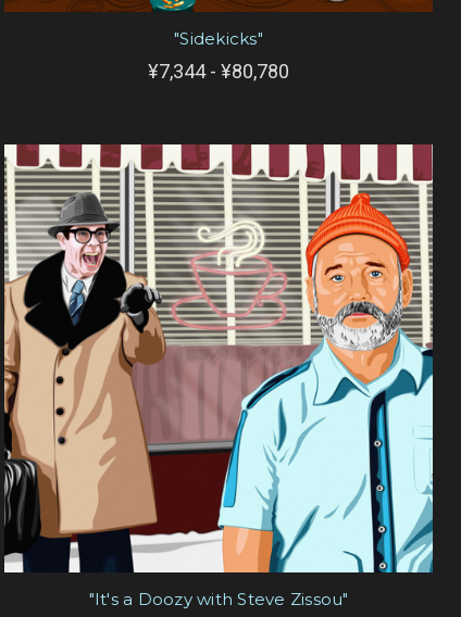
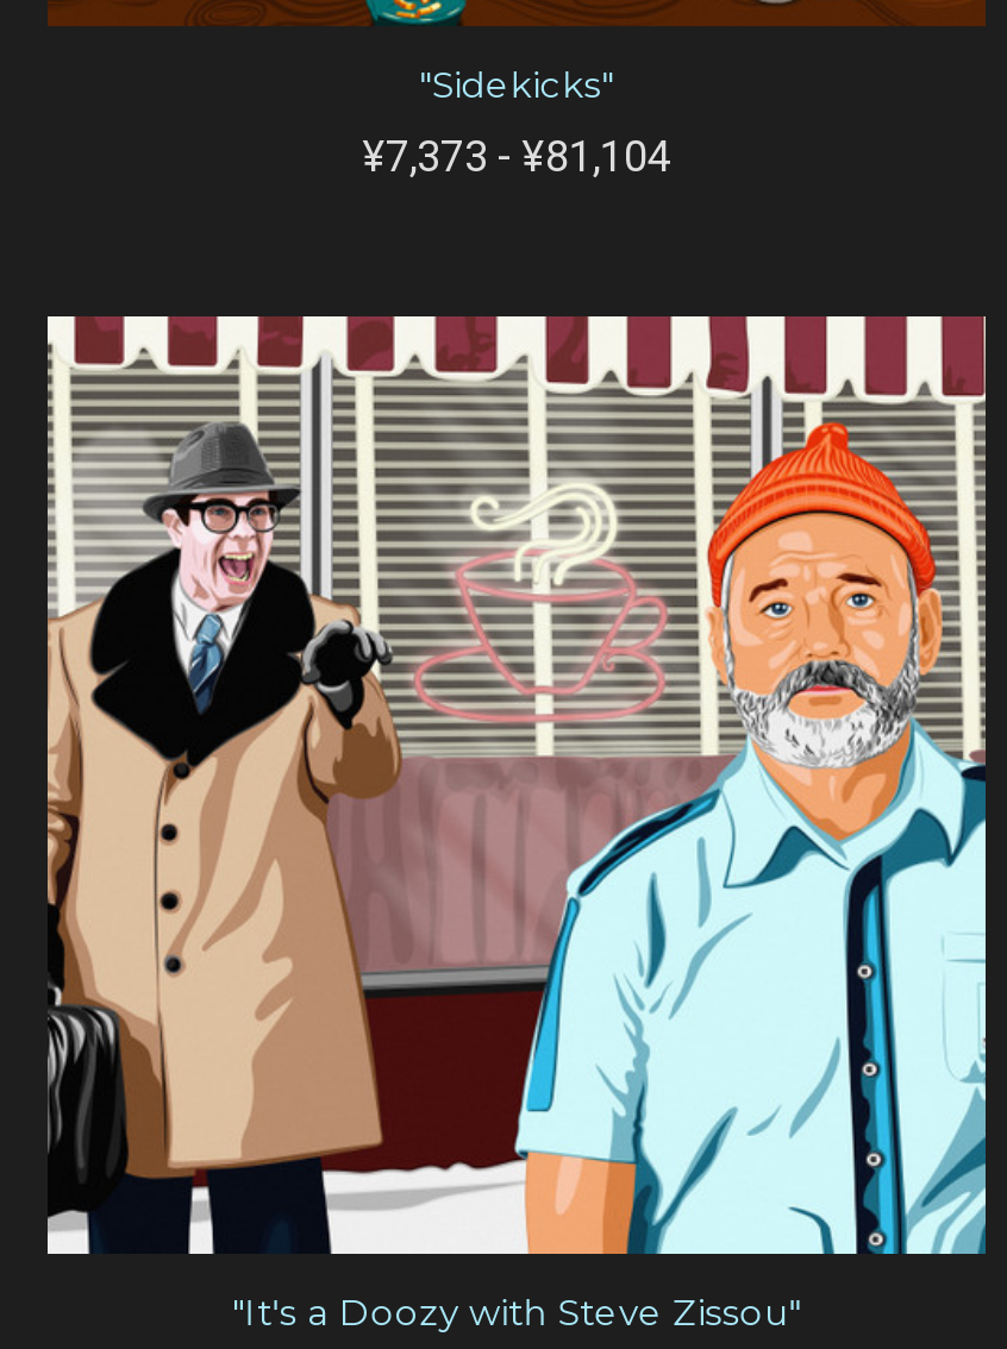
[148,60,289,83] ¥7,344 - ¥80,780 -> [362,131,671,181] ¥7,373 - ¥81,104

